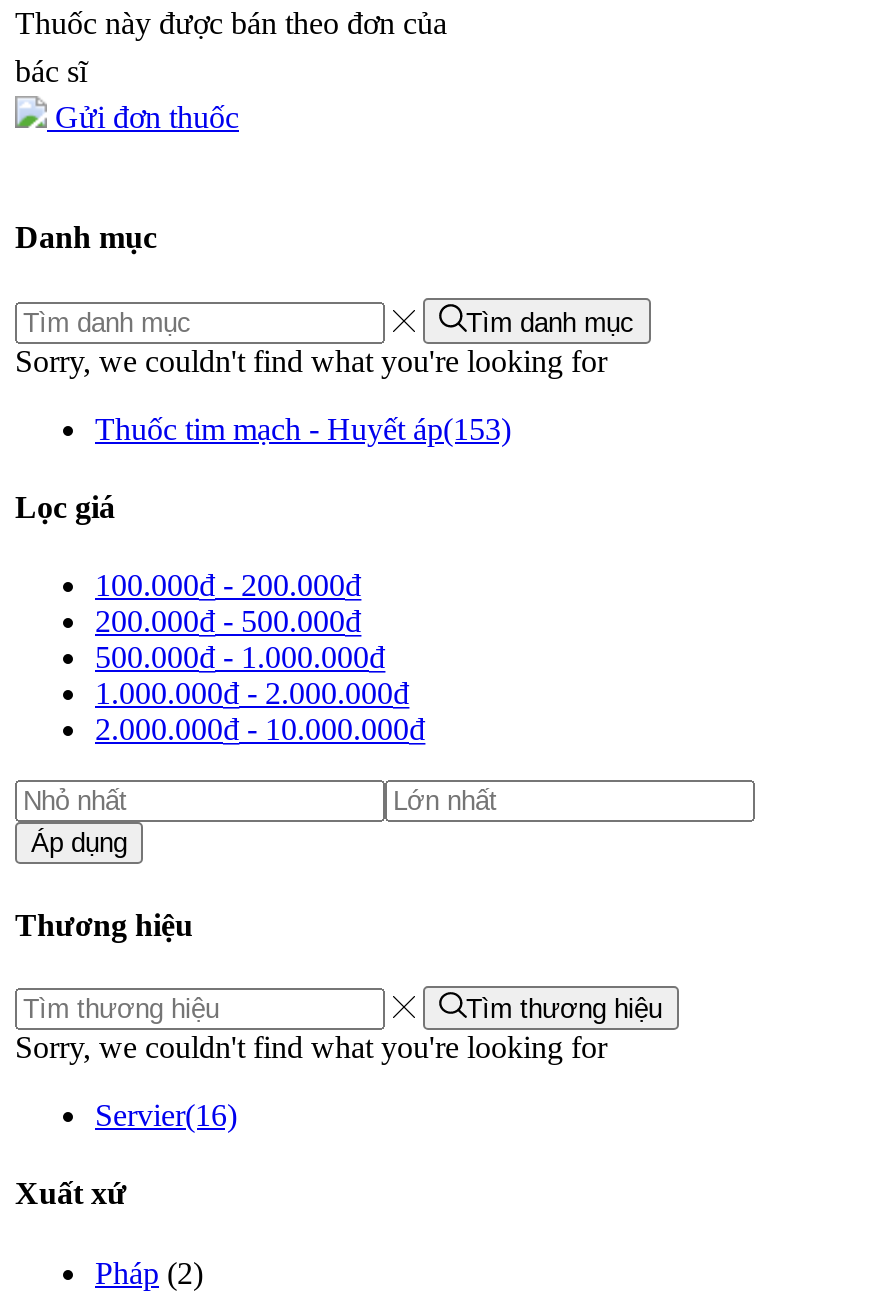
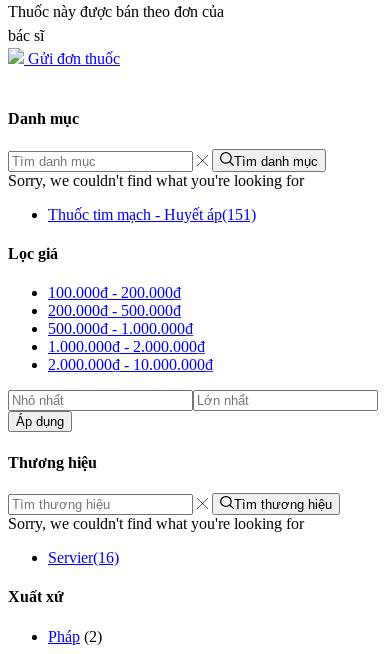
[95,412,511,446] Thuốc tim mạch - Huyết áp(153) -> [48,206,256,223] Thuốc tim mạch - Huyết áp(151)

